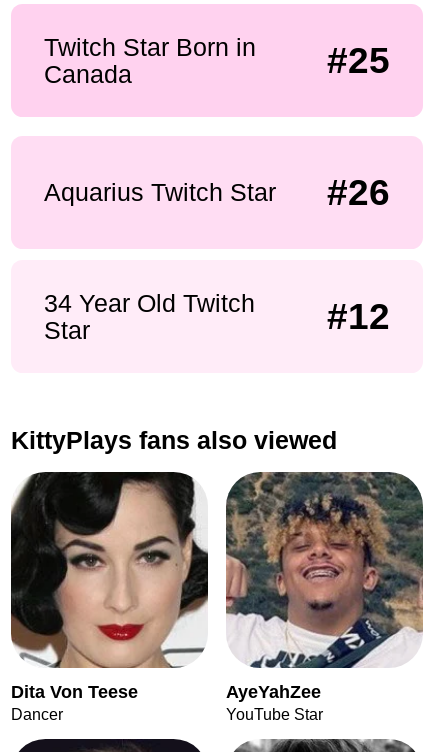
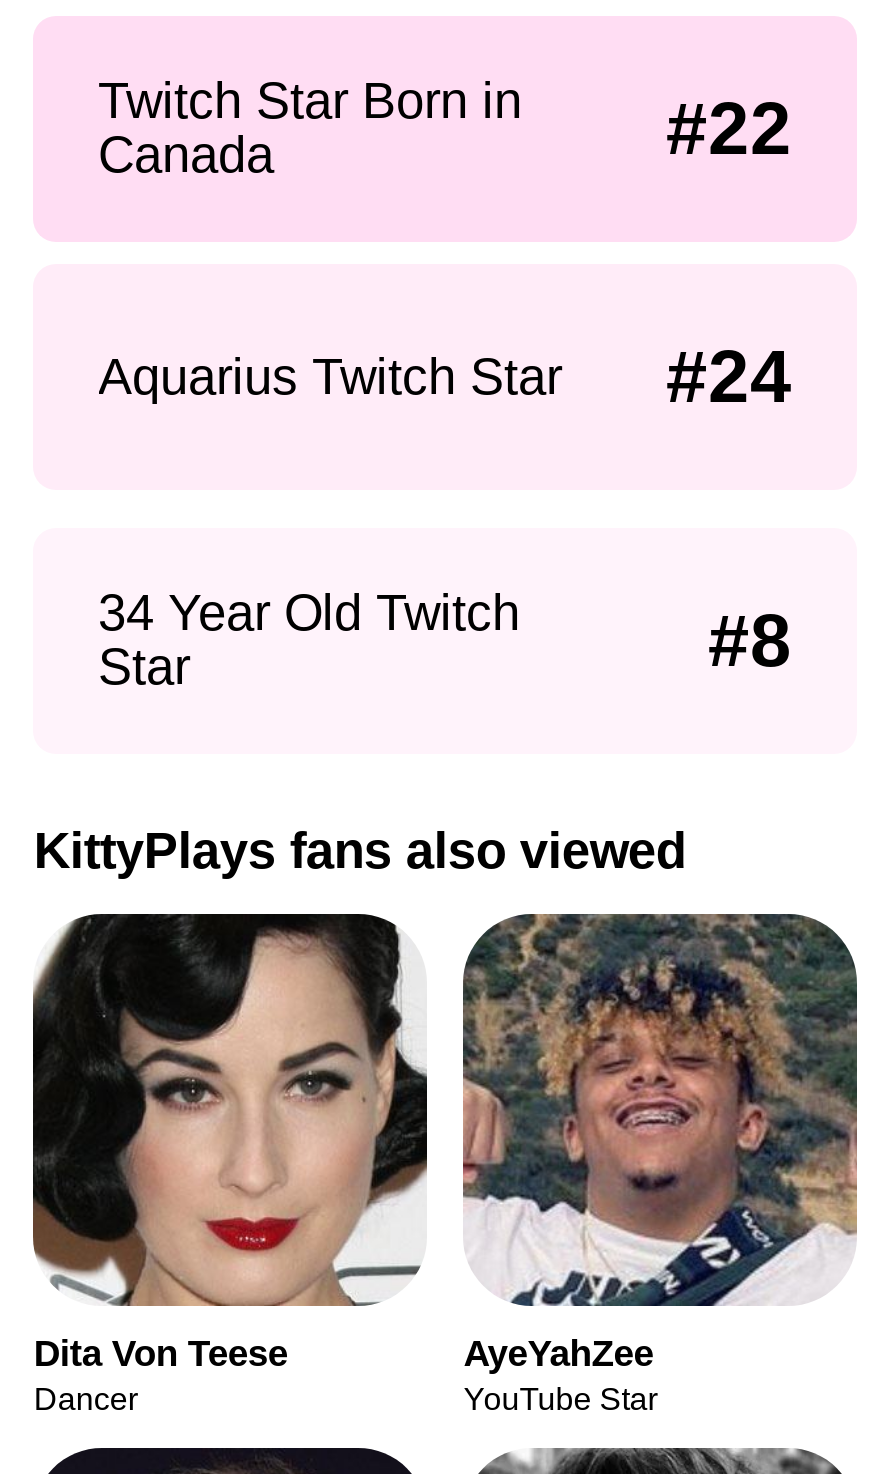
[327,40,390,81] #25 -> [666,88,792,170] #22
[43,172,390,213] Aquarius Twitch Star #26 -> [98,337,792,419] Aquarius Twitch Star #24
[327,296,390,337] #12 -> [708,600,792,682] #8

